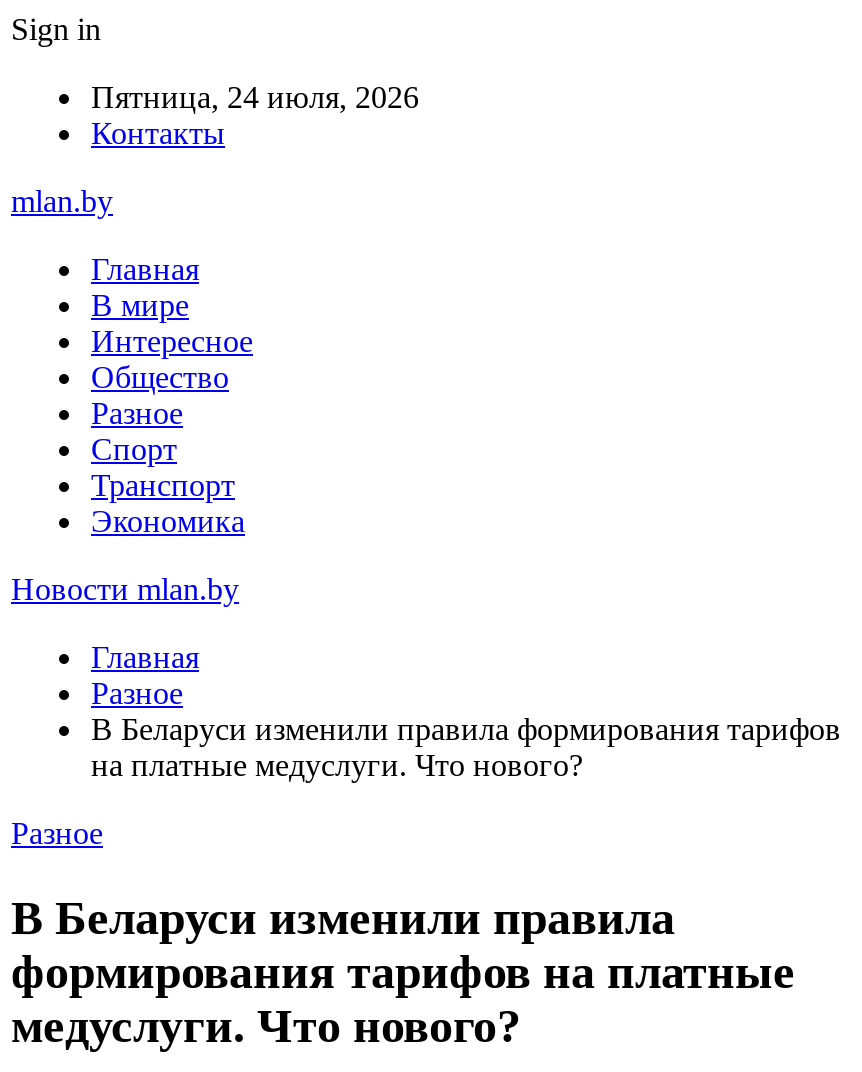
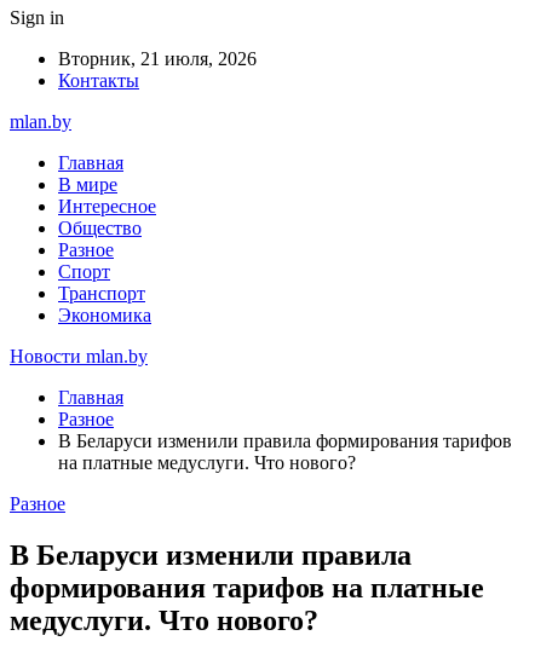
[91,80,419,114] Пятница, 24 июля, 2026 -> [58,48,257,69] Вторник, 21 июля, 2026

